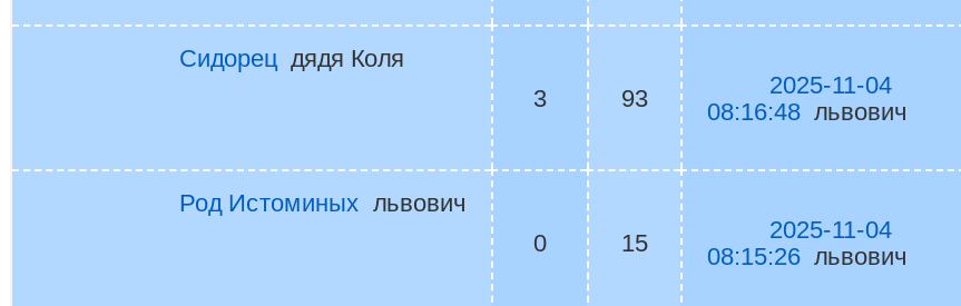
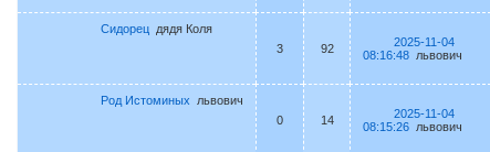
[621,84,648,111] 93 -> [320,42,333,55] 92
[621,229,648,256] 15 -> [320,113,333,127] 14

